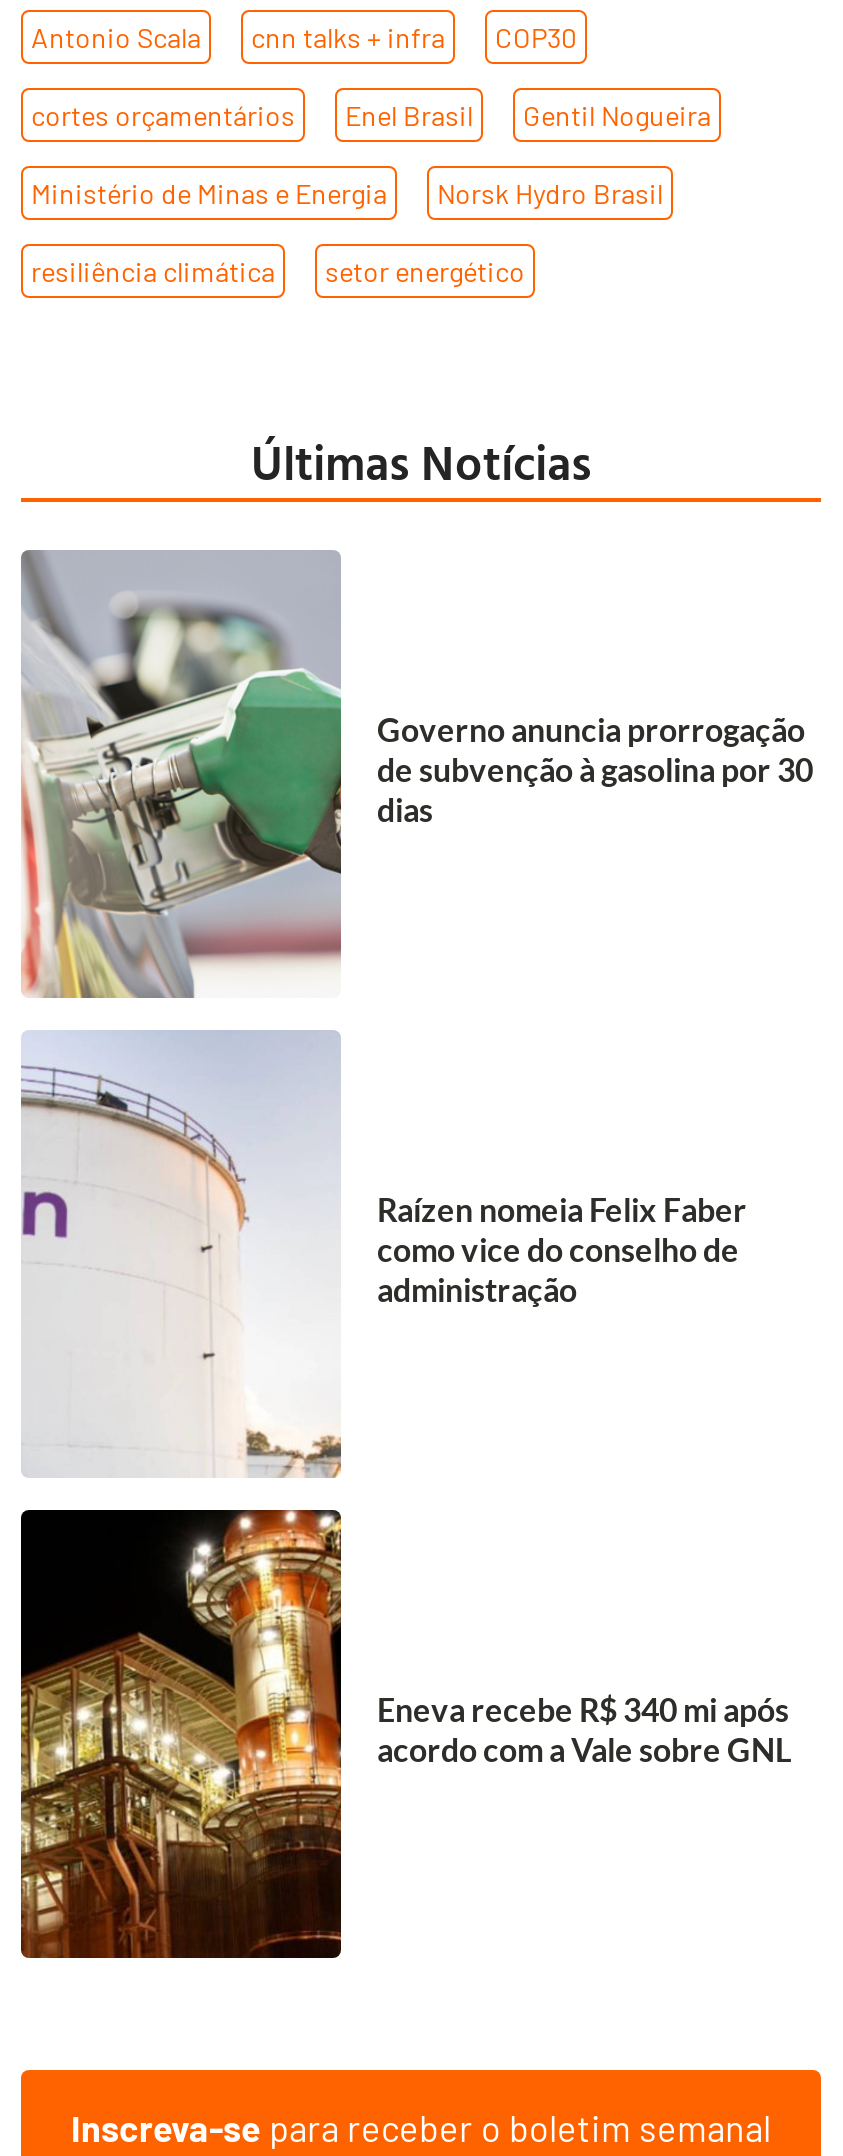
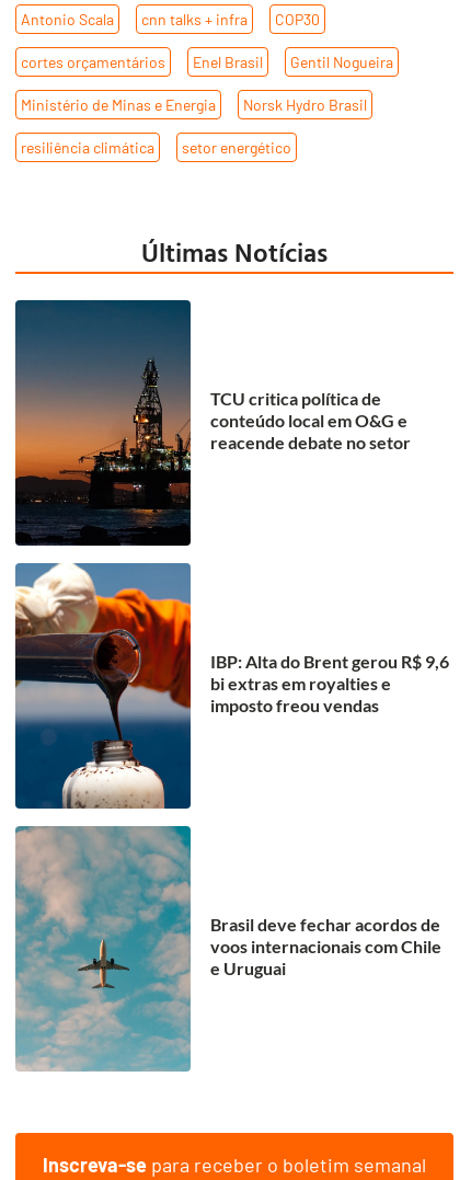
[21,550,813,1000] [image] | Governo anuncia prorrogação | de subvenção à gasolina por 30 | dias -> [14,300,411,547] [image] | TCU critica política de | conteúdo local em O&G e | reacende debate no setor
[21,1030,747,1478] [image] | Raízen nomeia Felix Faber | como vice do conselho de | administração -> [14,563,449,810] [image] | IBP: Alta do Brent gerou R$ 9,6 | bi extras em royalties e | imposto freou vendas
[19,1508,791,1960] [image] | Eneva recebe R$ 340 mi após | acordo com a Vale sobre GNL -> [14,825,441,1073] [image] | Brasil deve fechar acordos de | voos internacionais com Chile | e Uruguai

